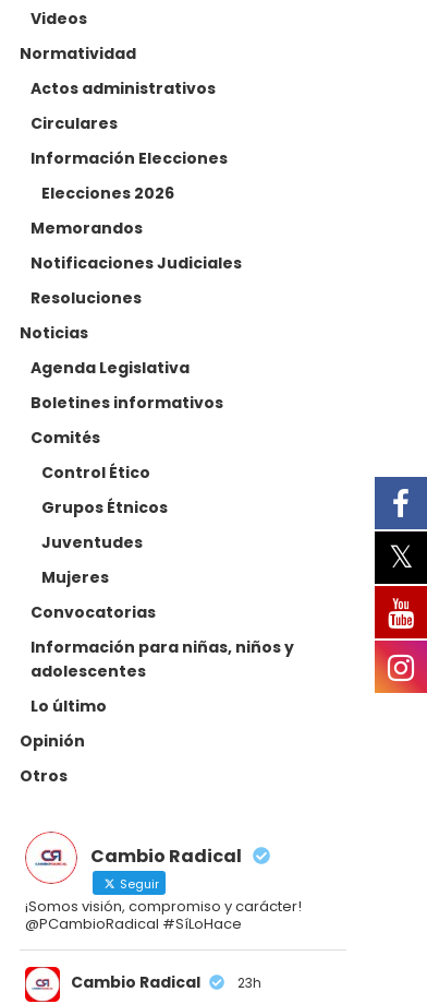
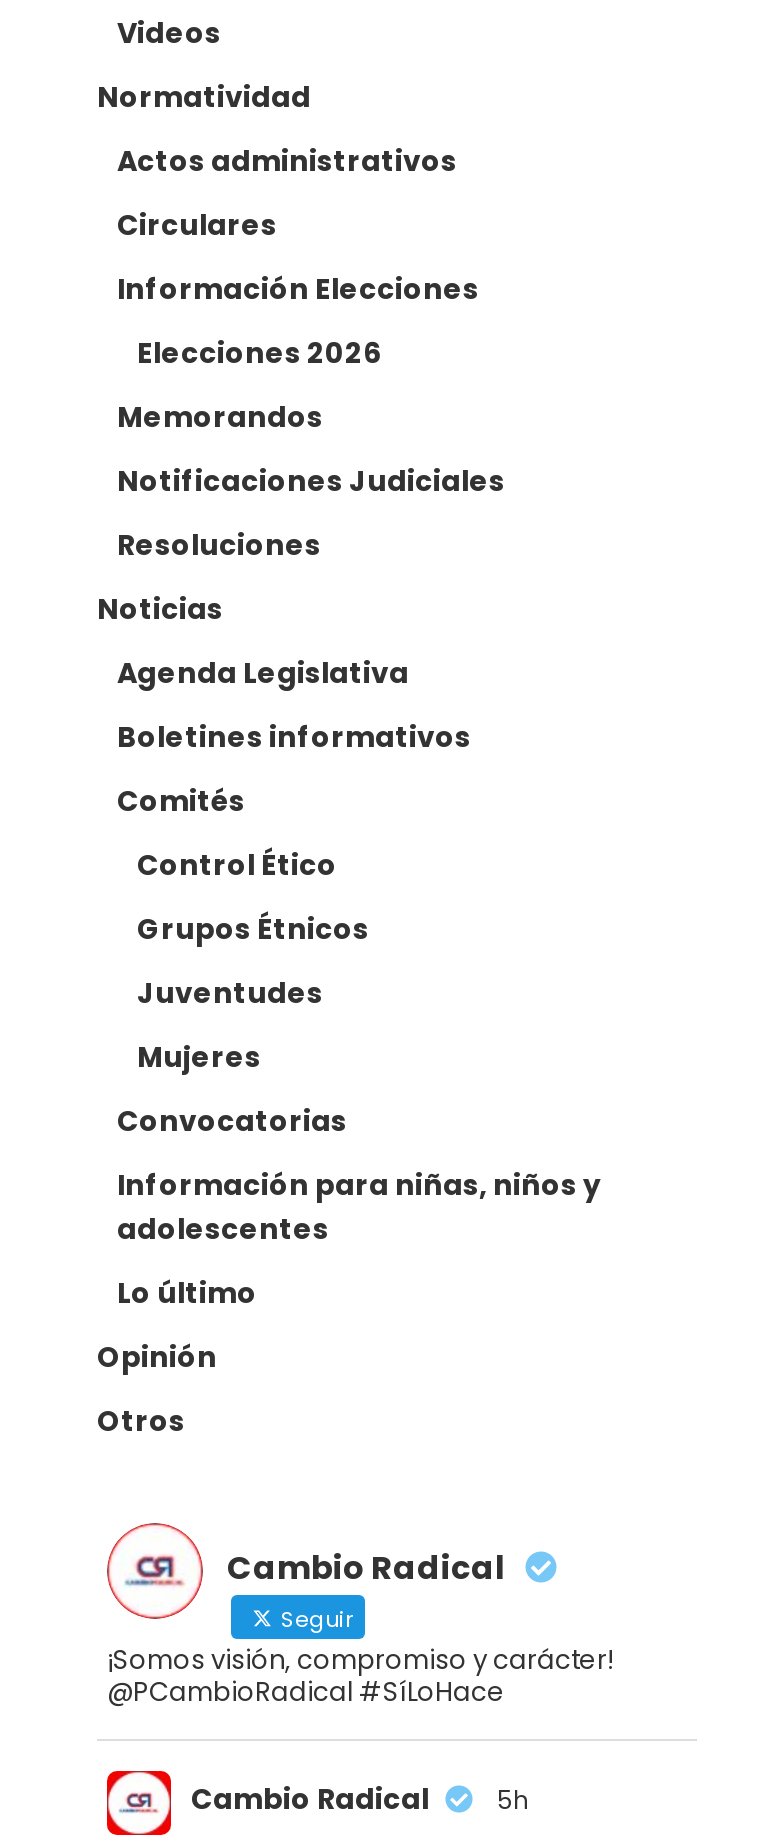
[374,476,424,694] [image] -> none
[71,972,261,993] Cambio Radical 23h -> [191,1780,529,1820] Cambio Radical 5h

